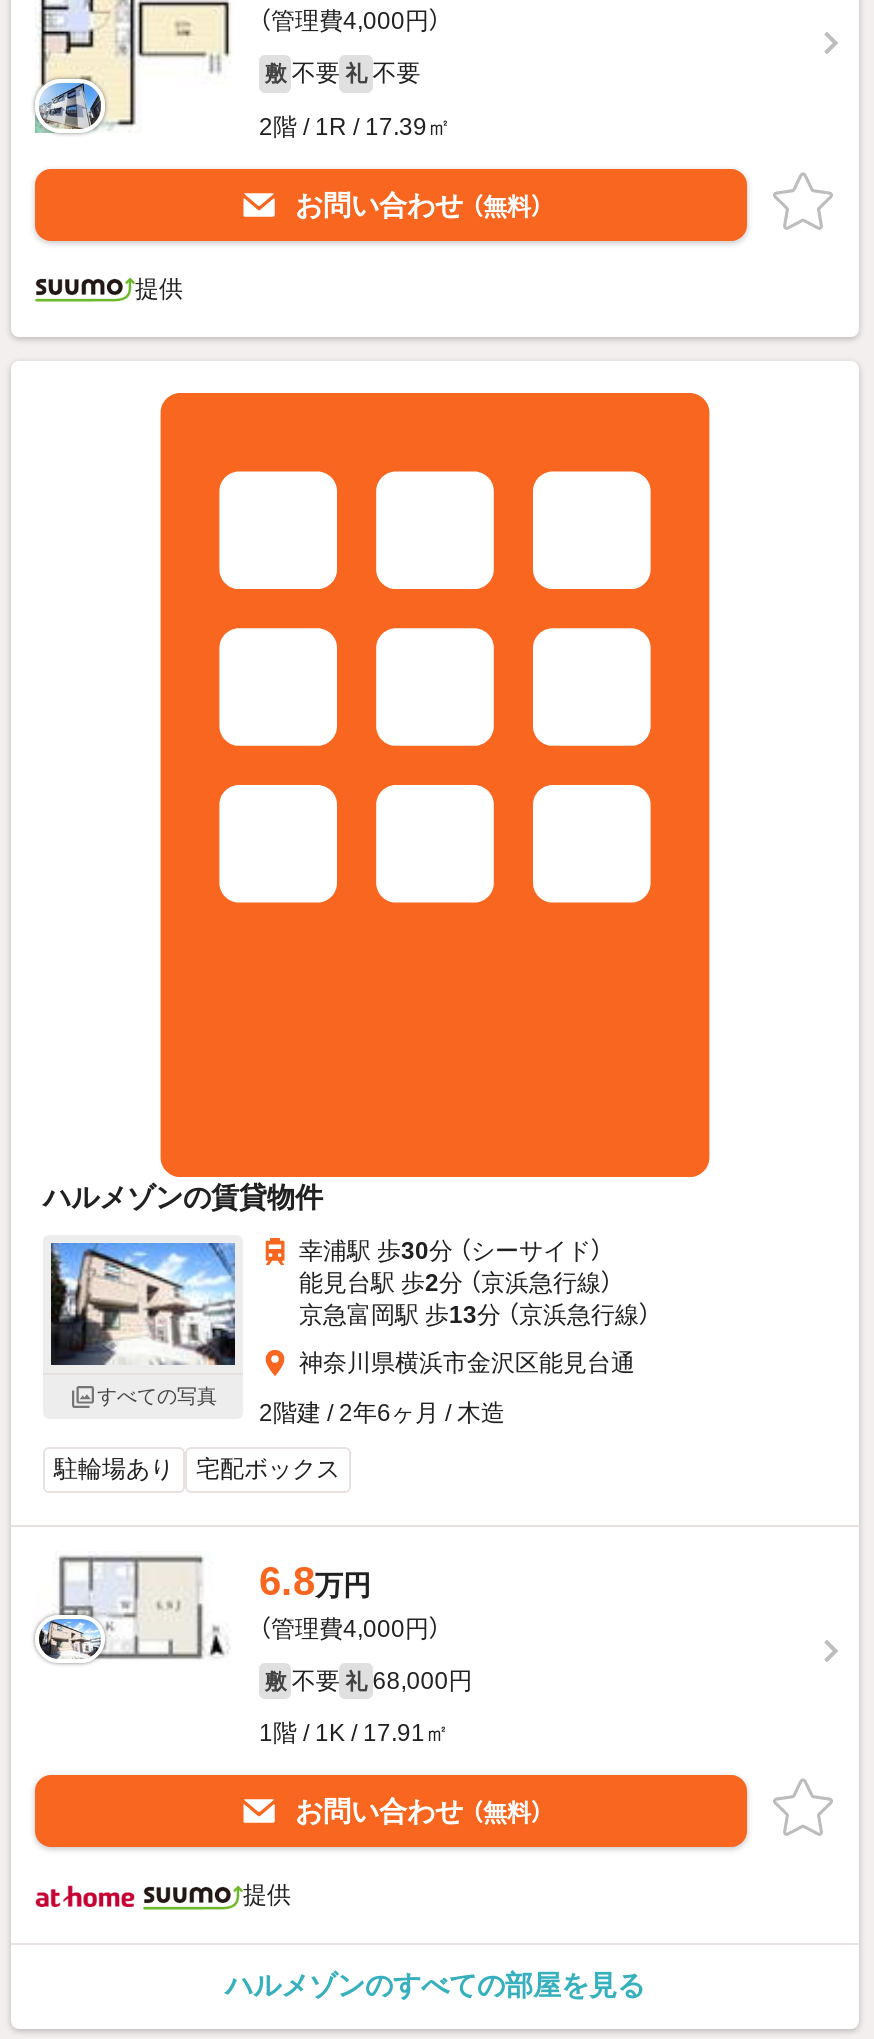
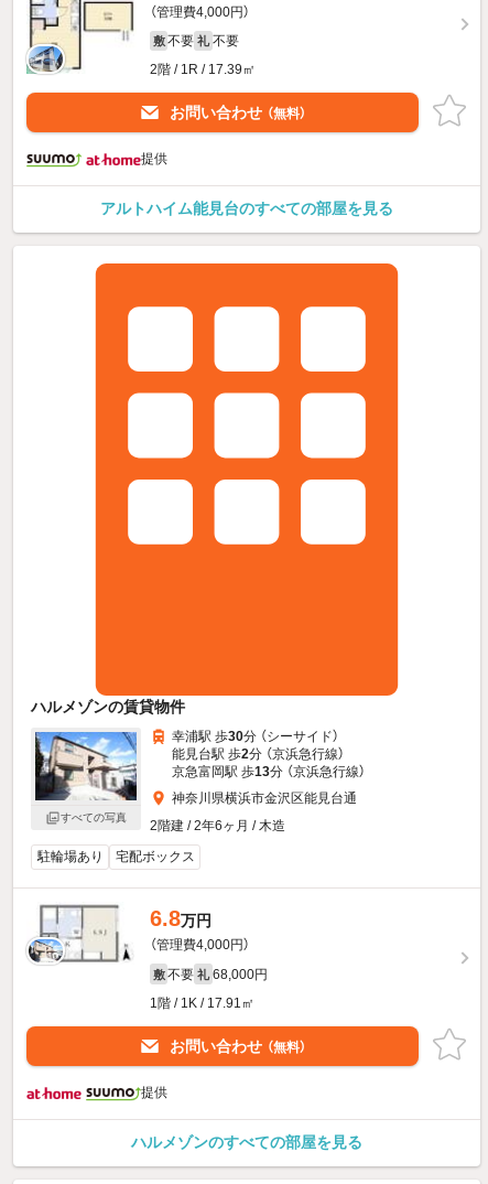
none -> [100,200,393,217] アルトハイム能見台のすべての部屋を見る

